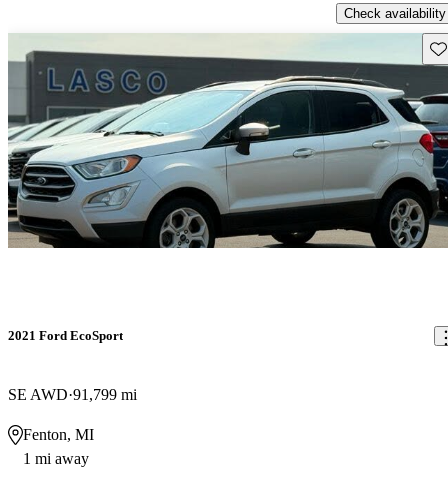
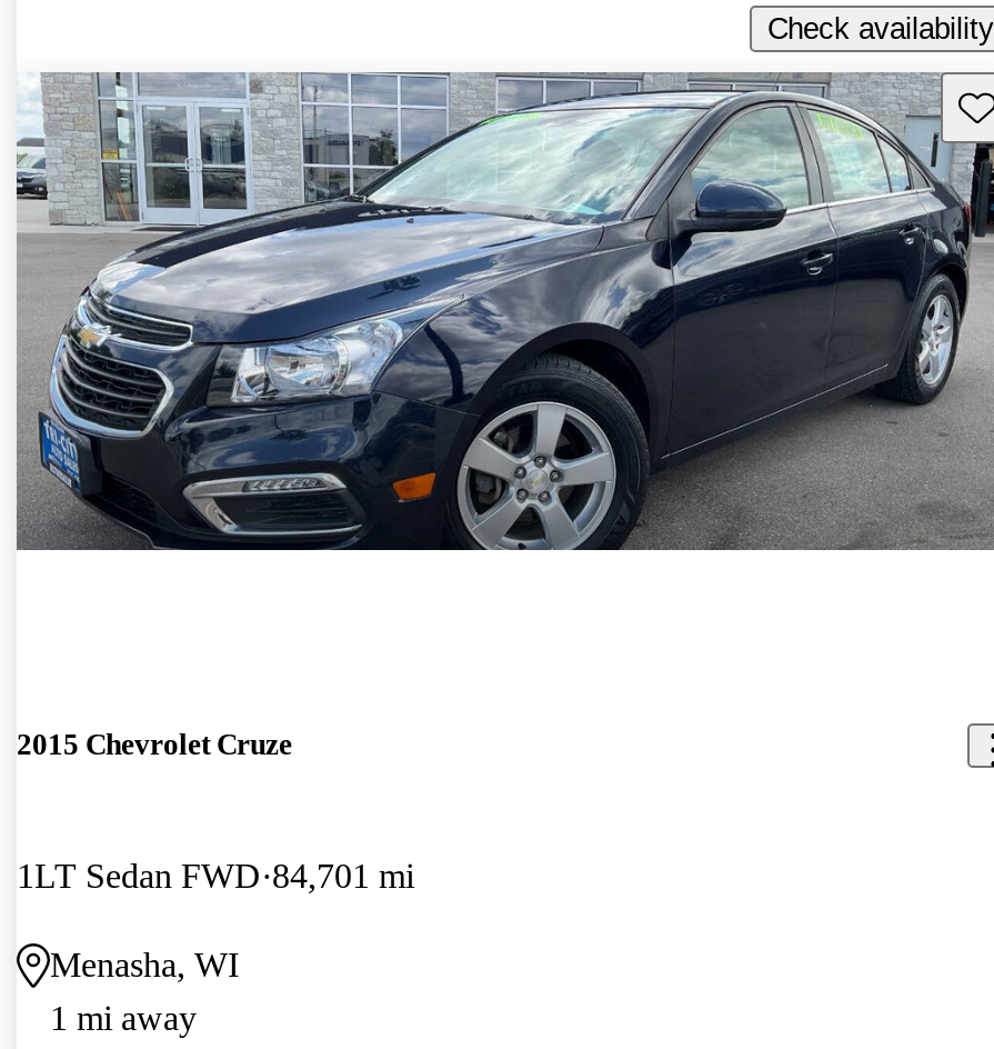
[8,34,445,249] [image] -> [14,72,987,552] [image]
[8,328,123,343] 2021 Ford EcoSport -> [17,728,292,761] 2015 Chevrolet Cruze
[8,386,137,403] SE AWD 91,799 mi -> [17,857,414,895] 1LT Sedan FWD 84,701 mi
[23,426,94,443] Fenton, MI -> [50,946,239,984] Menasha, WI

